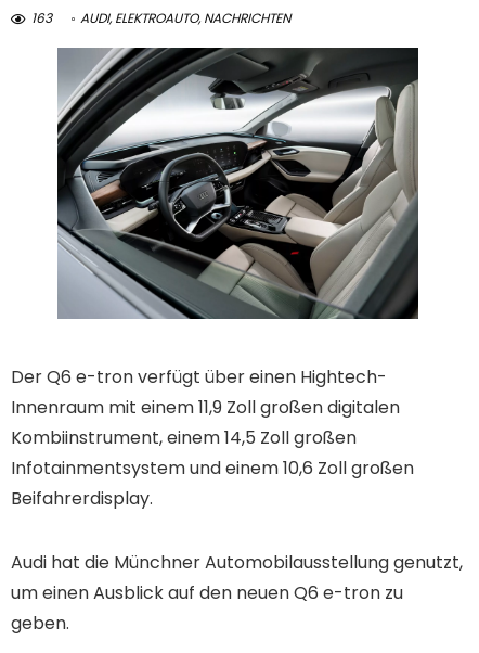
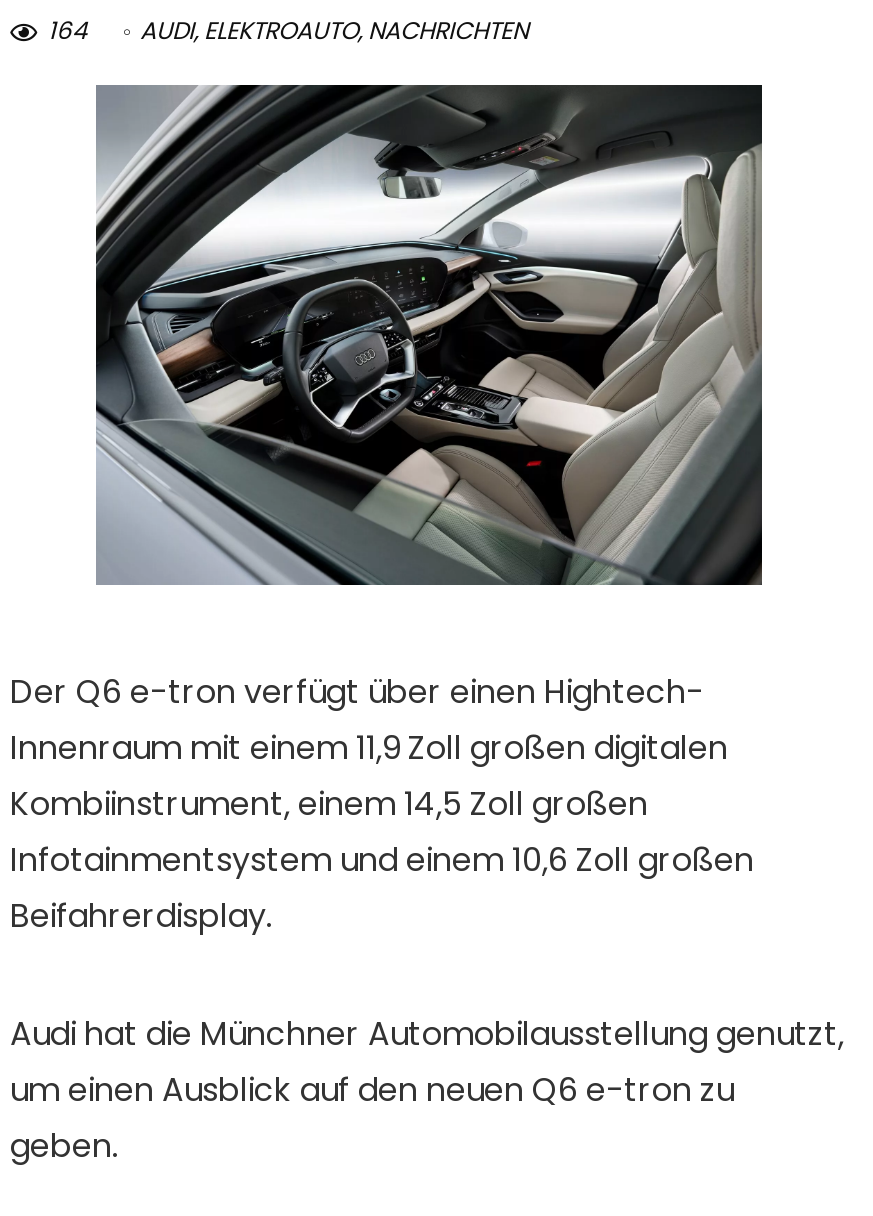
[31,9,290,27] 163 AUDI, ELEKTROAUTO, NACHRICHTEN -> [48,13,528,47] 164 AUDI, ELEKTROAUTO, NACHRICHTEN

